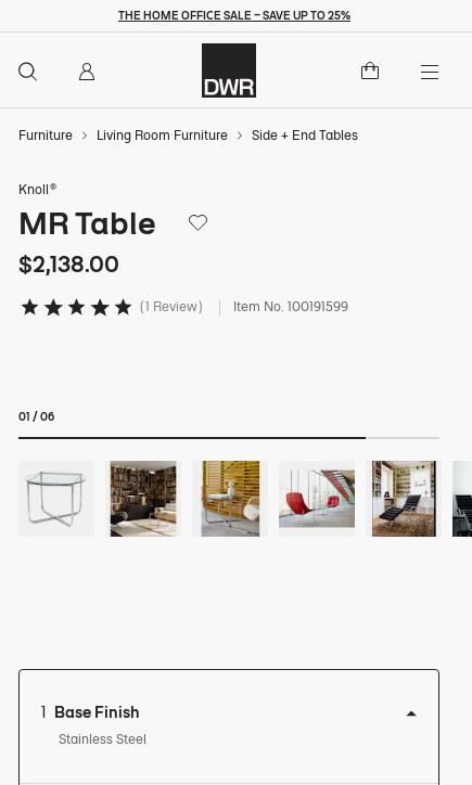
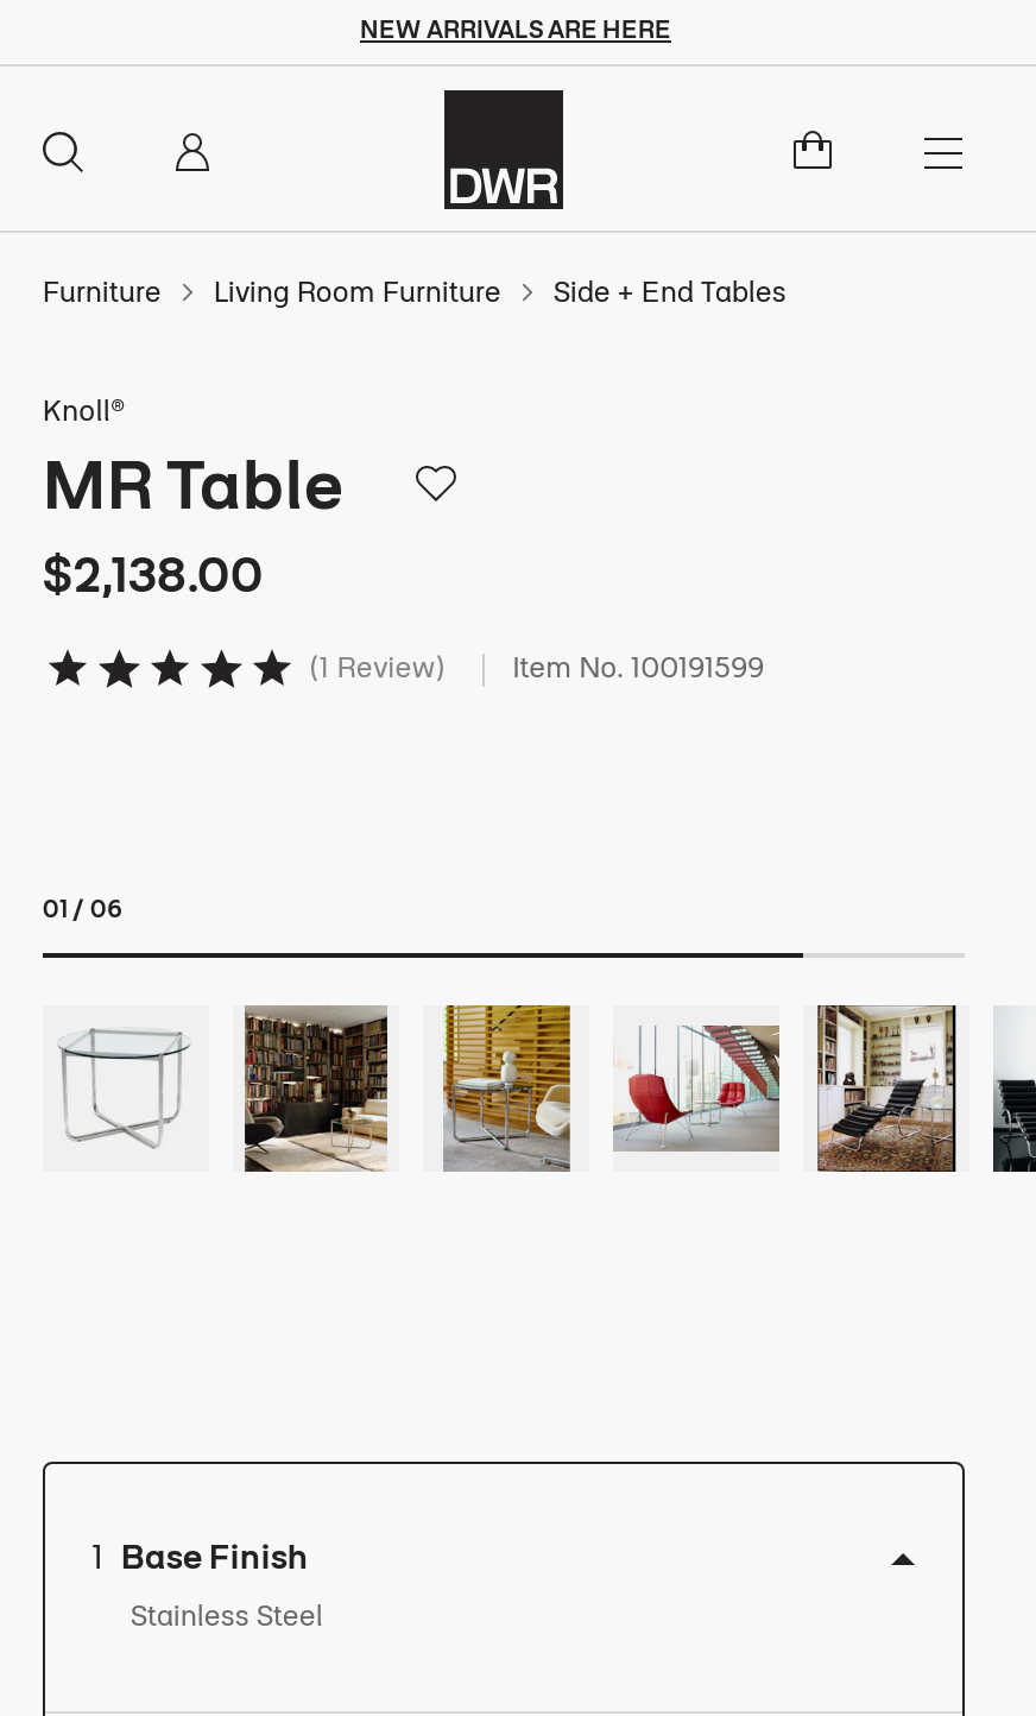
[118,9,350,22] THE HOME OFFICE SALE – SAVE UP TO 25% -> [360,14,671,43] NEW ARRIVALS ARE HERE

